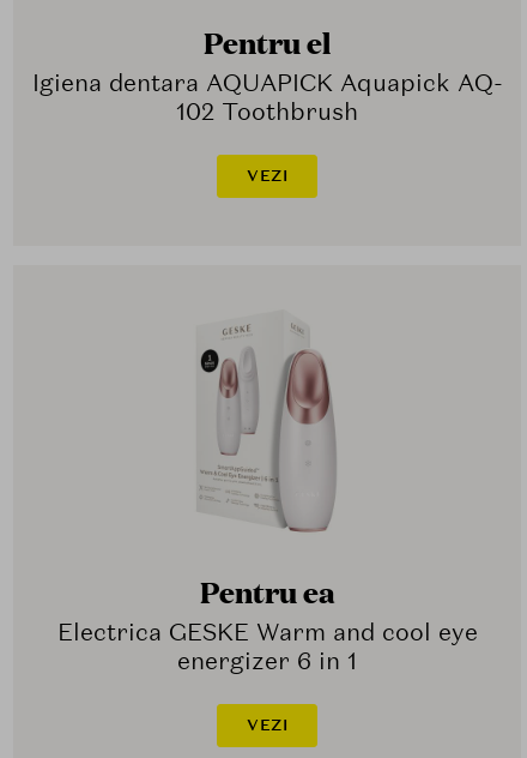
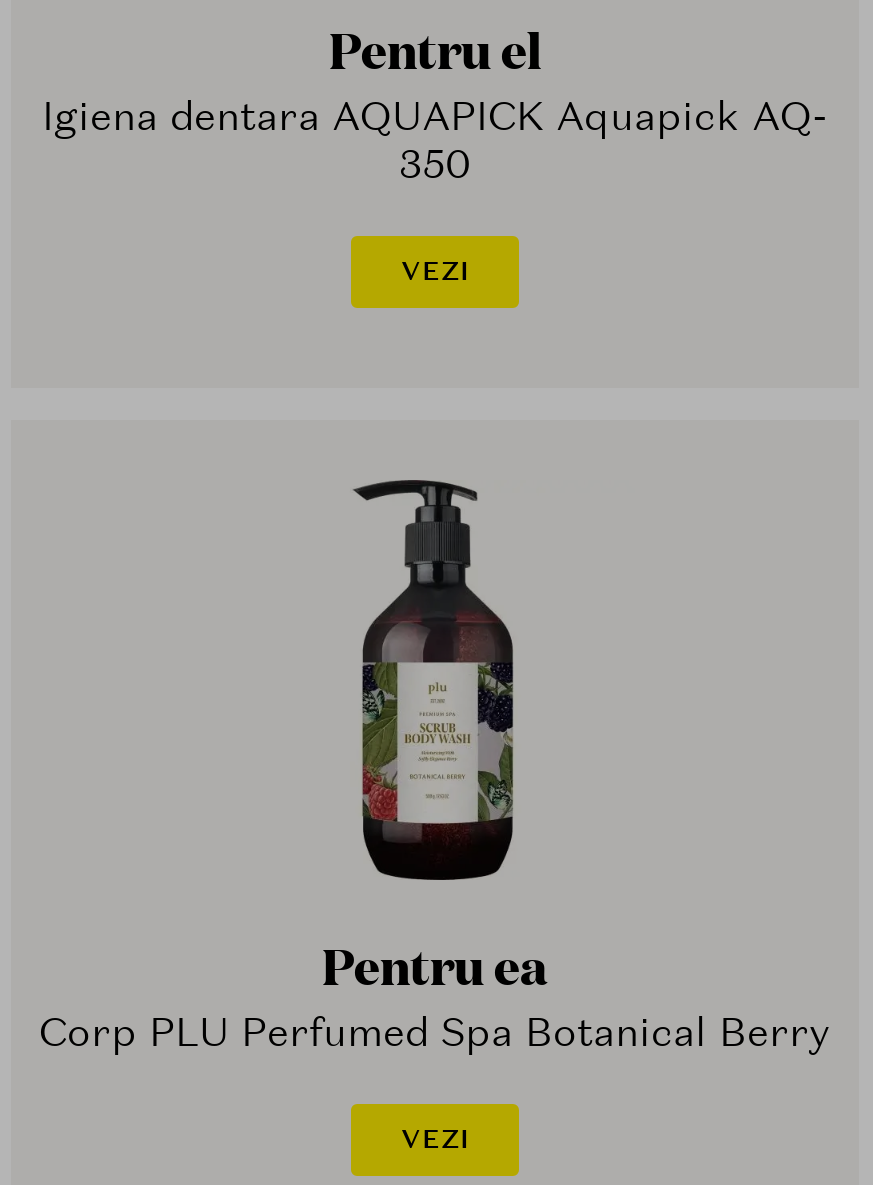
[176,96,358,127] 102 Toothbrush -> [399,139,471,191] 350
[199,301,337,541] [image] -> [323,478,549,882] [image]
[57,617,477,677] Electrica GESKE Warm and cool eye | energizer 6 in 1 -> [39,1007,831,1059] Corp PLU Perfumed Spa Botanical Berry

